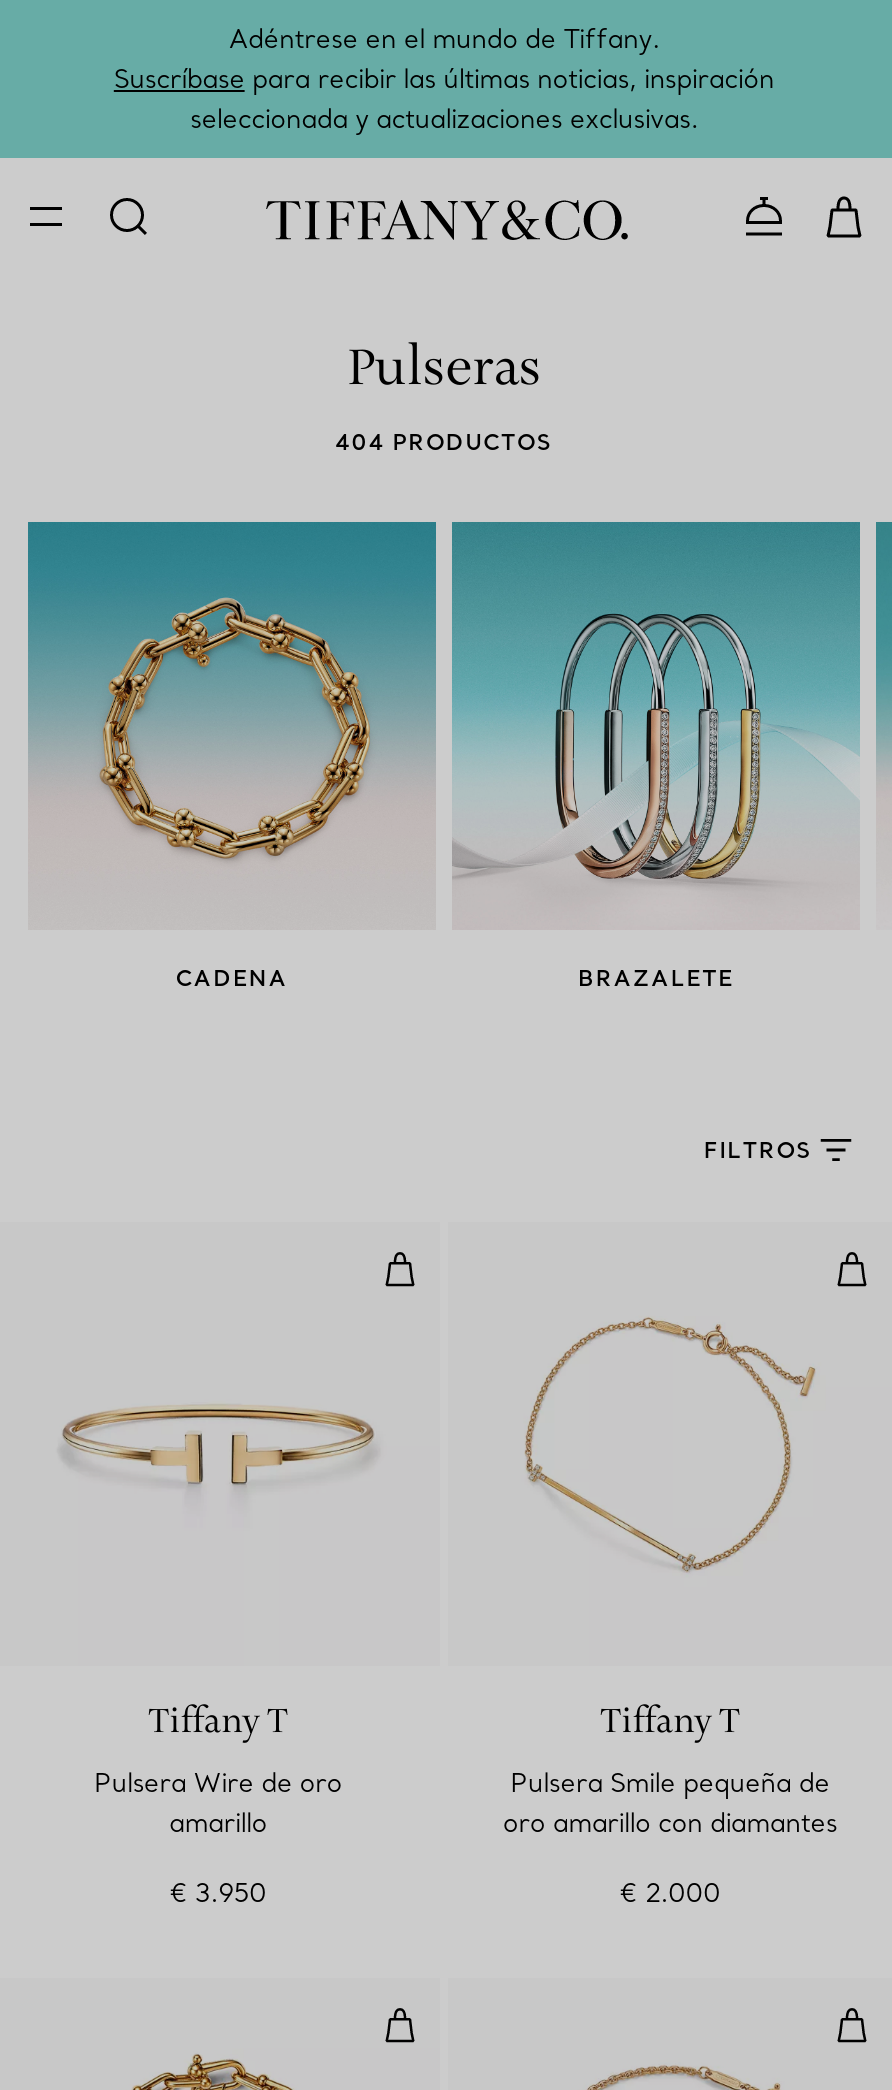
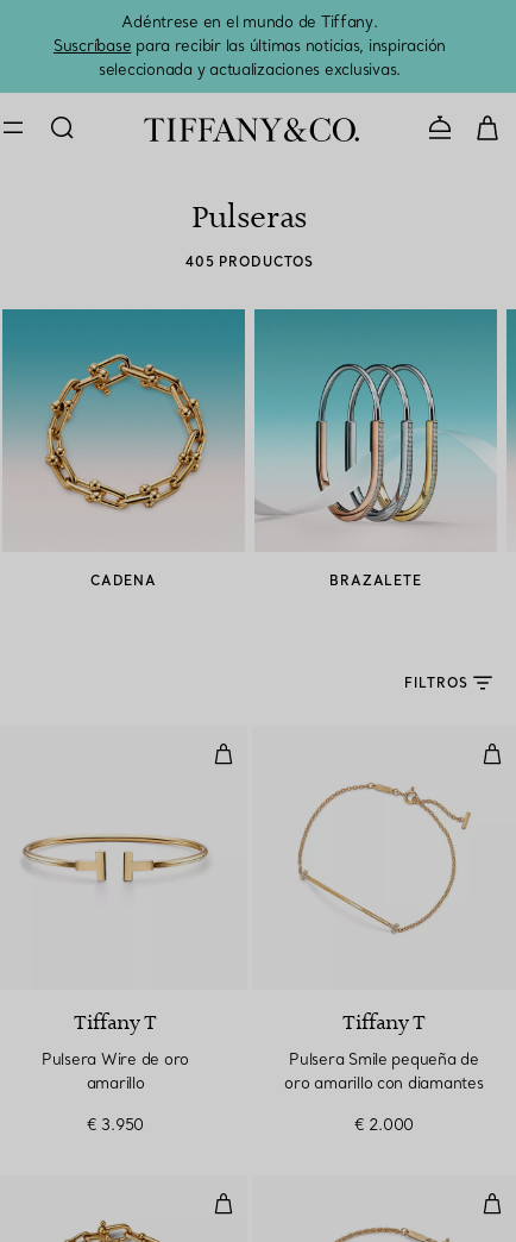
[336,428,552,456] 404 PRODUCTOS -> [185,254,314,270] 405 PRODUCTOS

